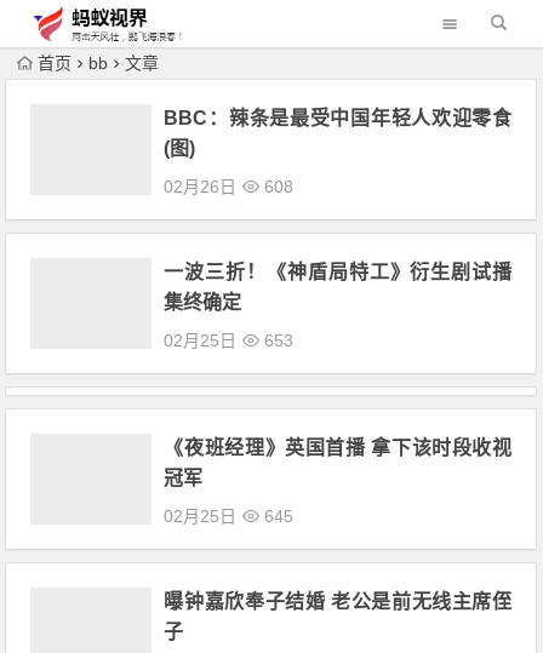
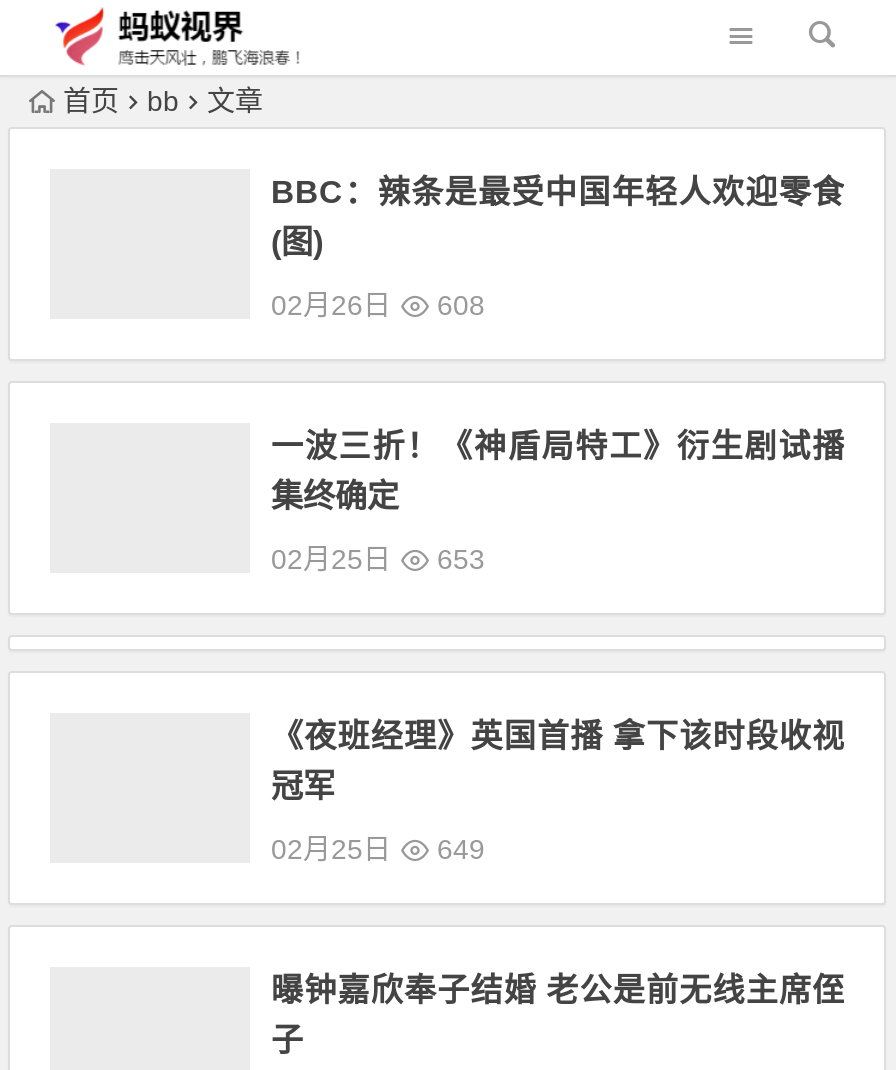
[164,506,294,526] 02月25日 645 -> [271,833,485,865] 02月25日 649

